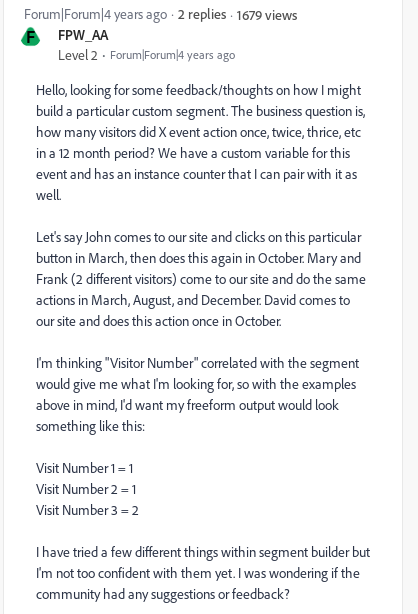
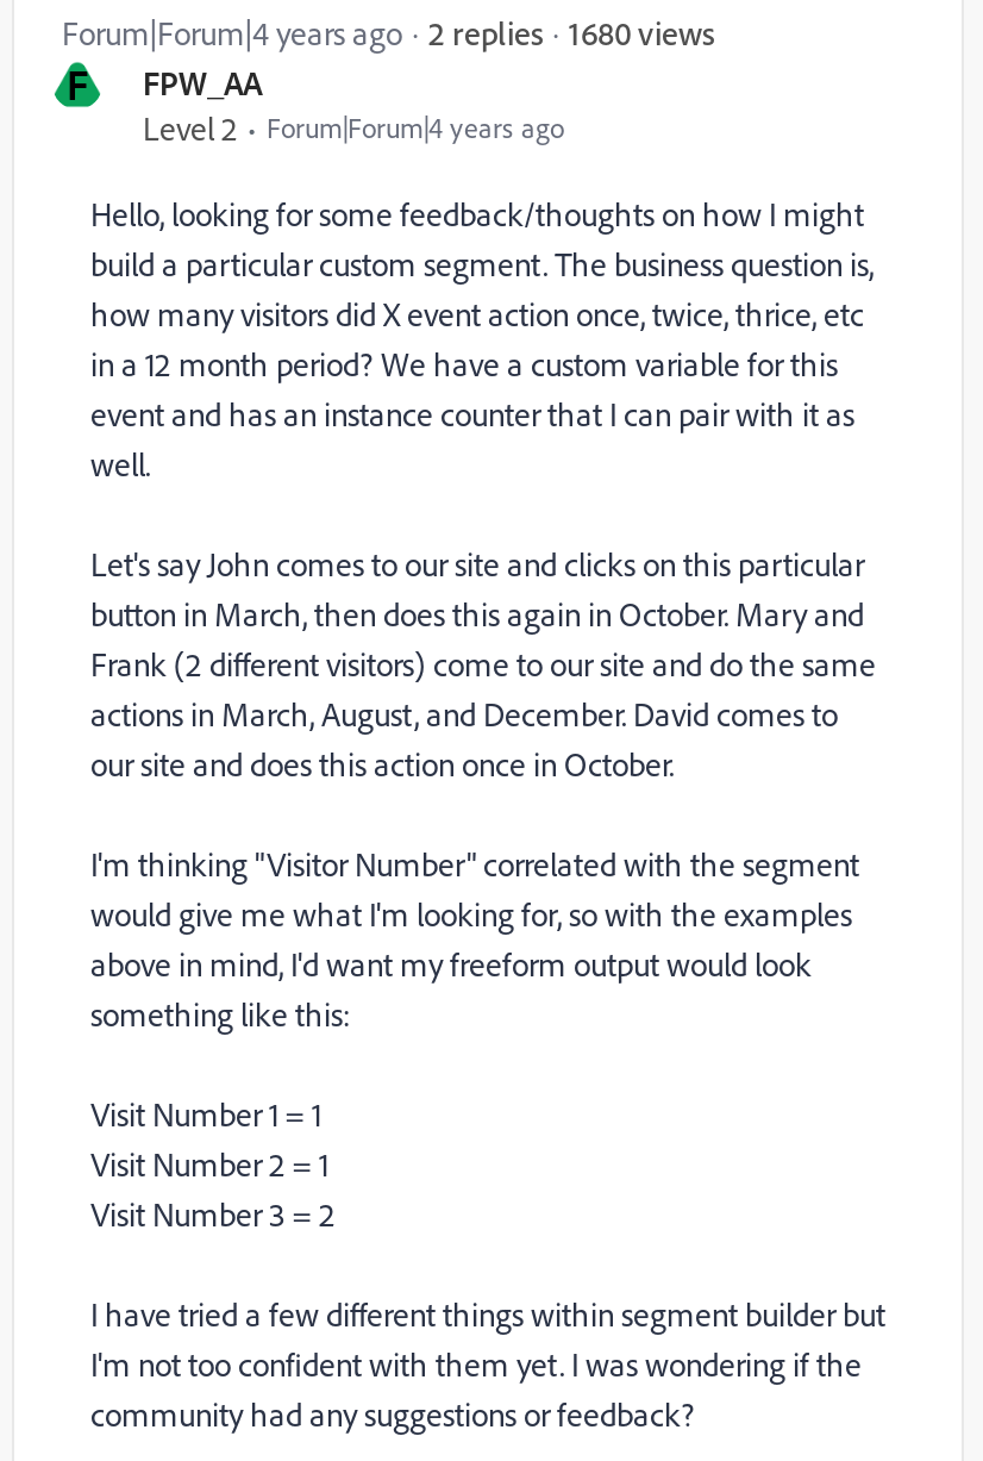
[237,5,297,22] 1679 views -> [569,11,714,51] 1680 views

